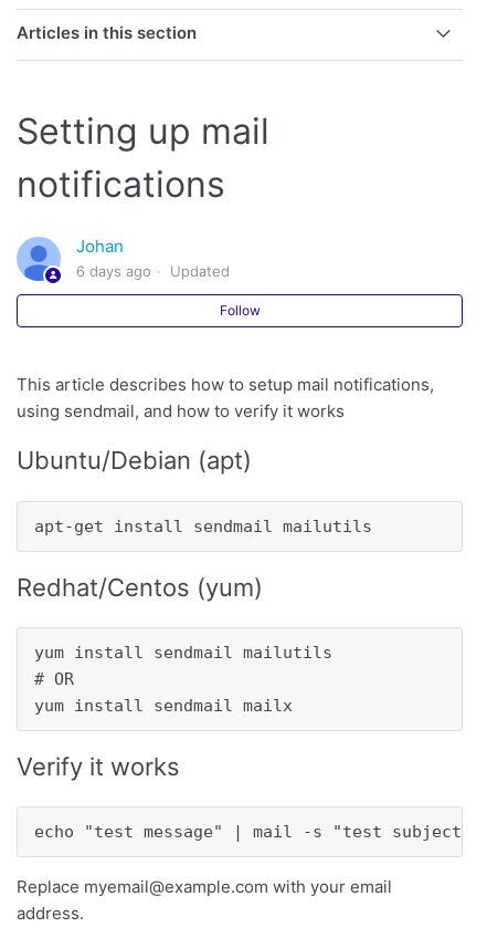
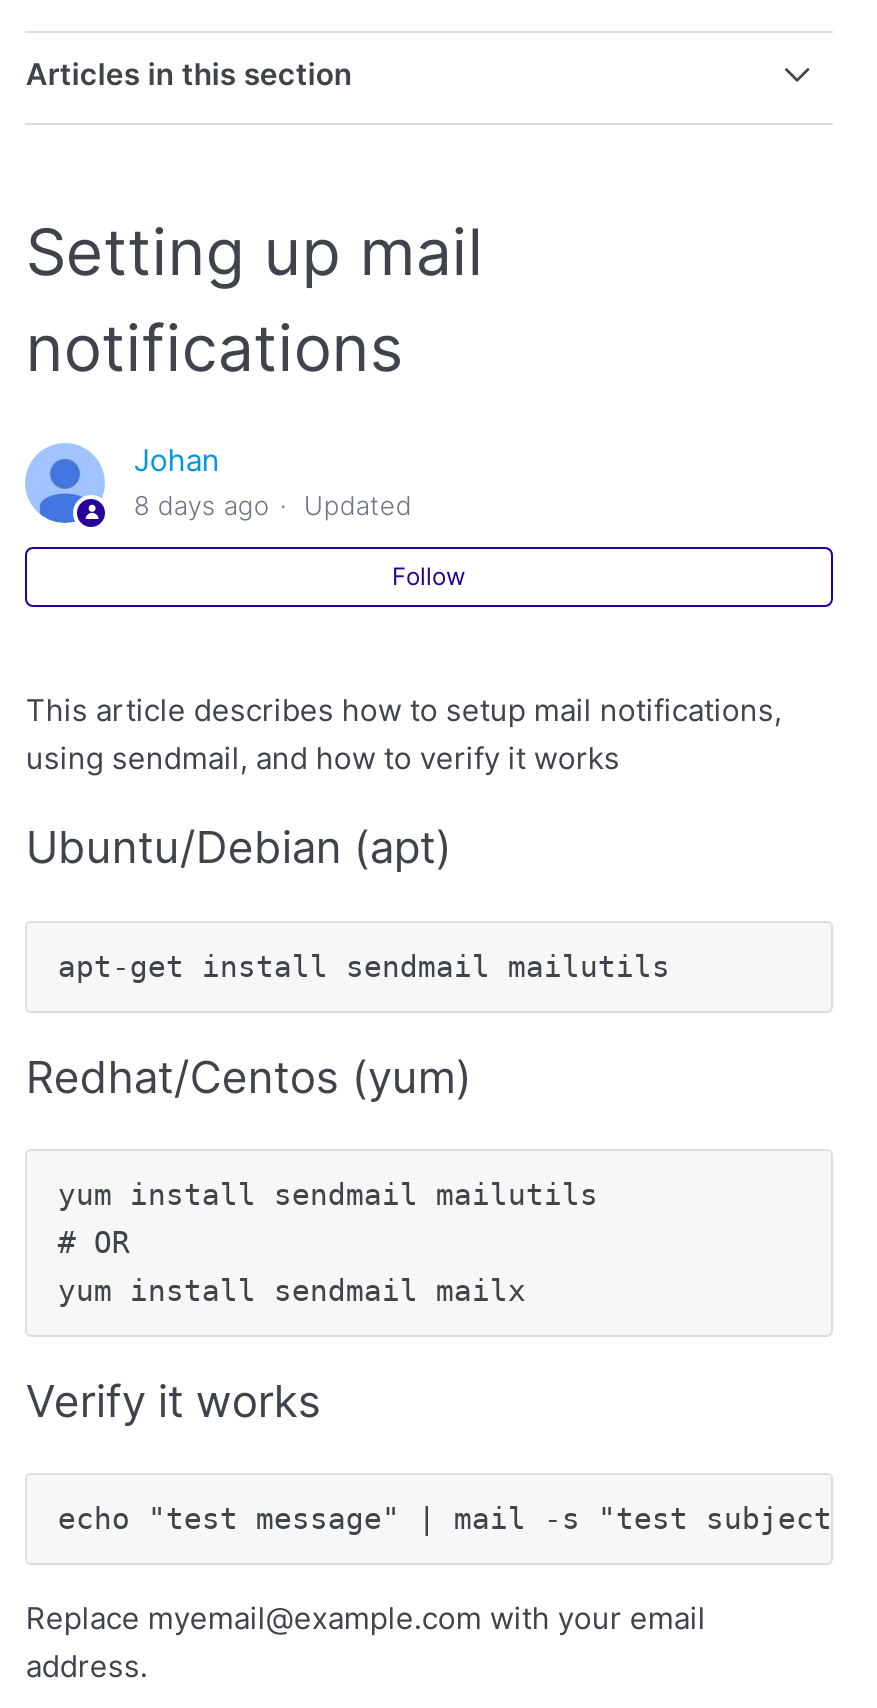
[77,263,230,280] 6 days ago Updated -> [134,490,412,522] 8 days ago Updated

